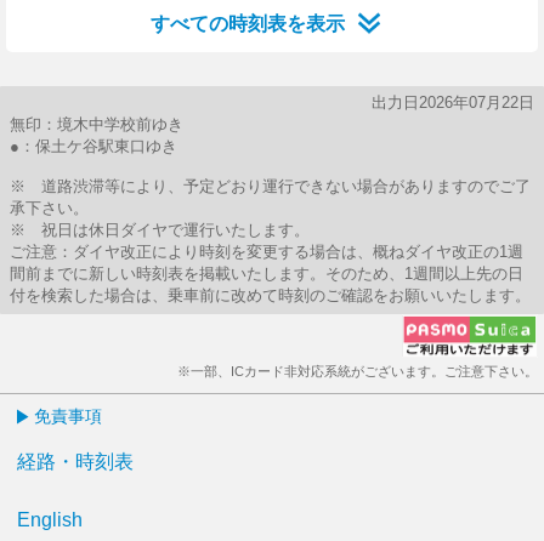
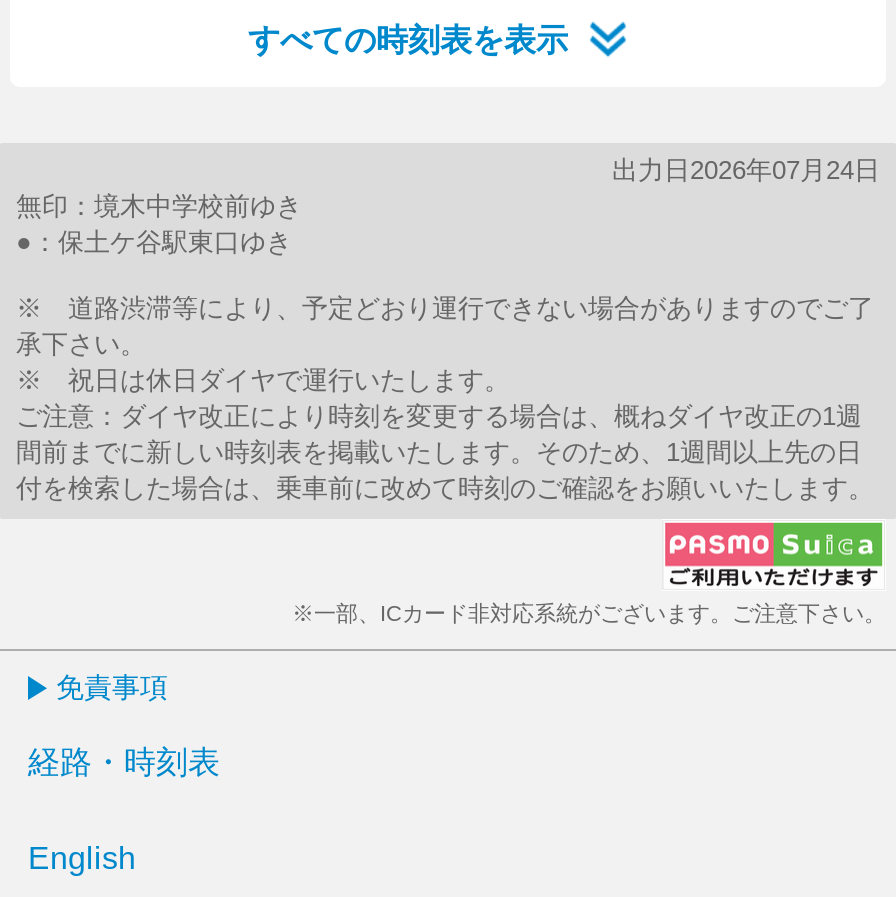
[372,93,534,112] 出力日2026年07月22日 -> [612,155,880,185] 出力日2026年07月24日

